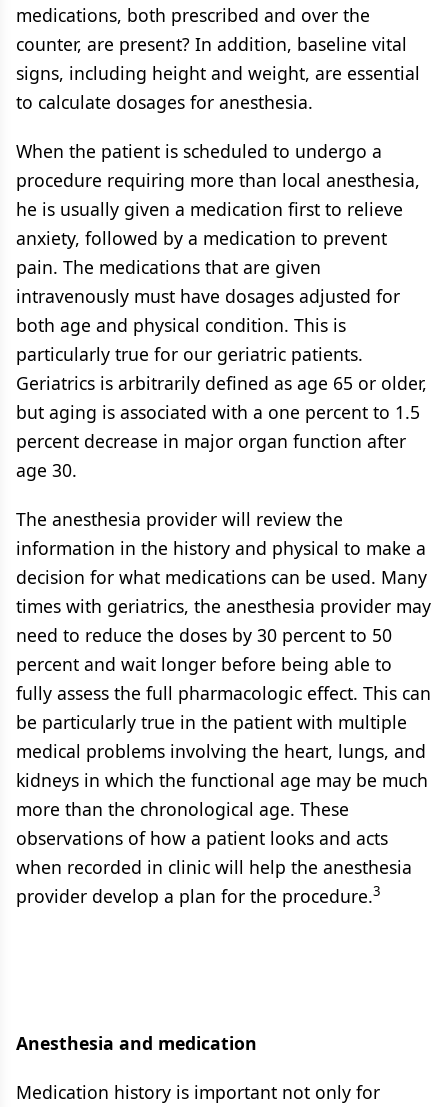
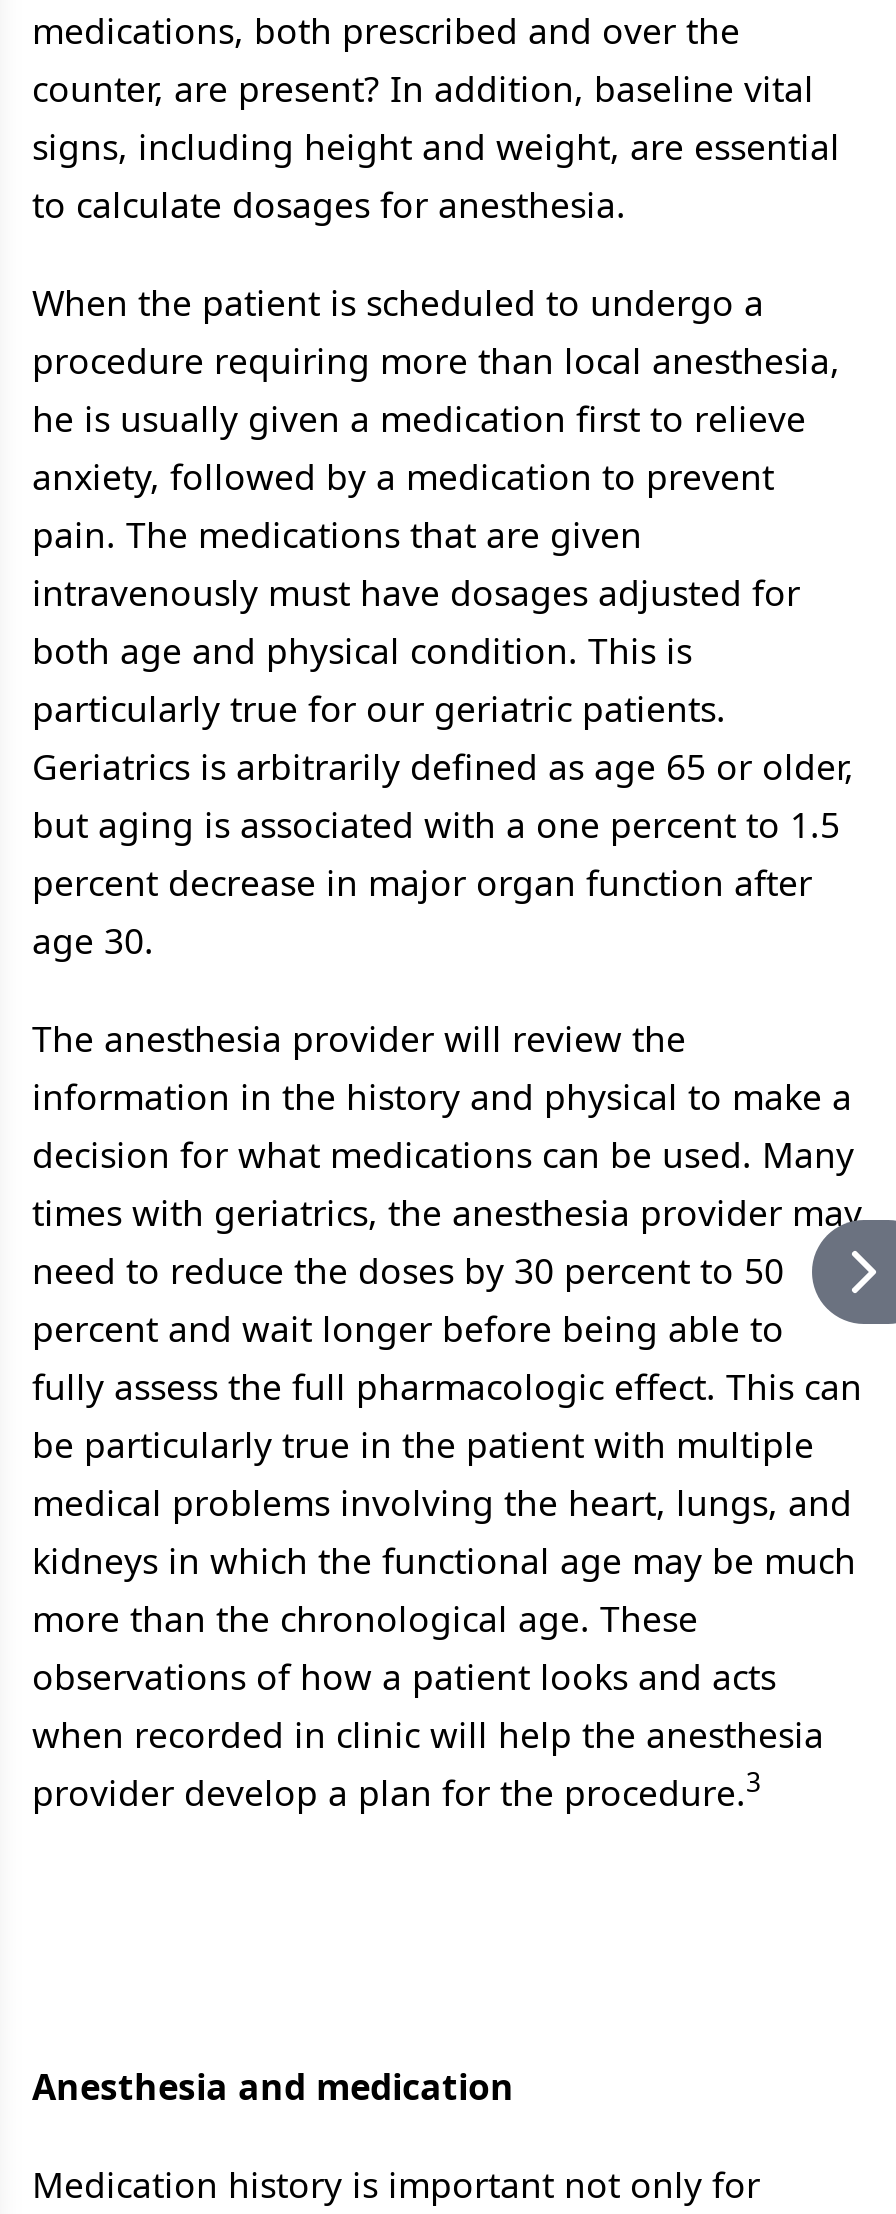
none -> [810,1218,890,1326] [image]

